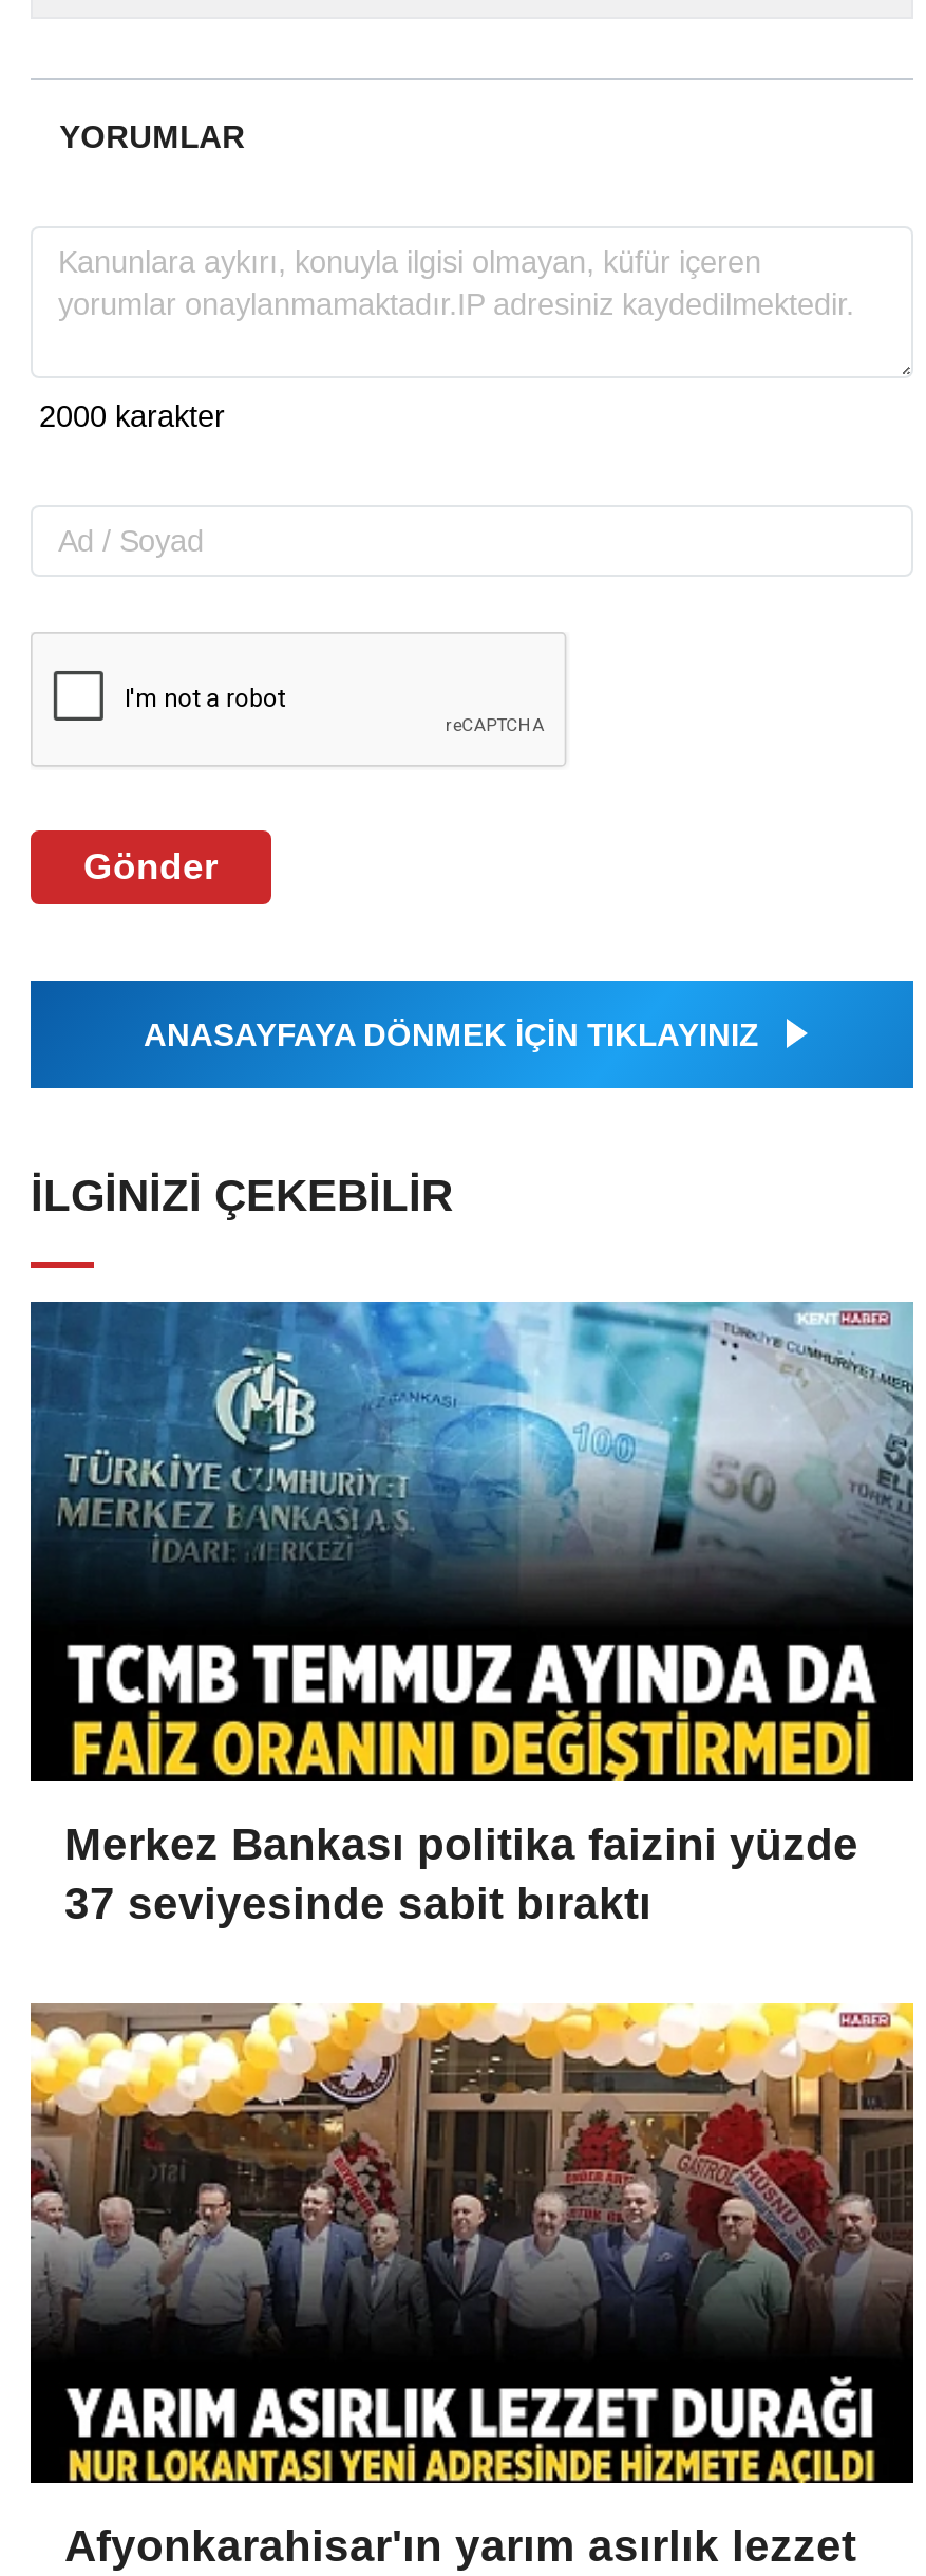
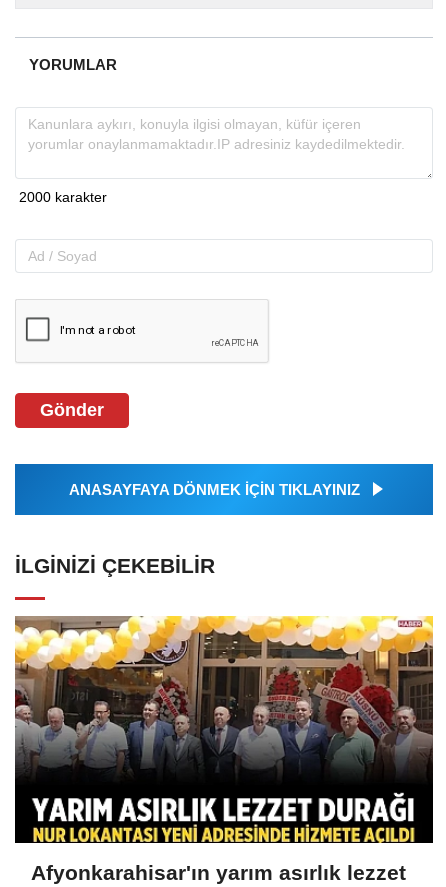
[29,1300,915,1926] [image] | Merkez Bankası politika faizini yüzde | 37 seviyesinde sabit bıraktı -> none

